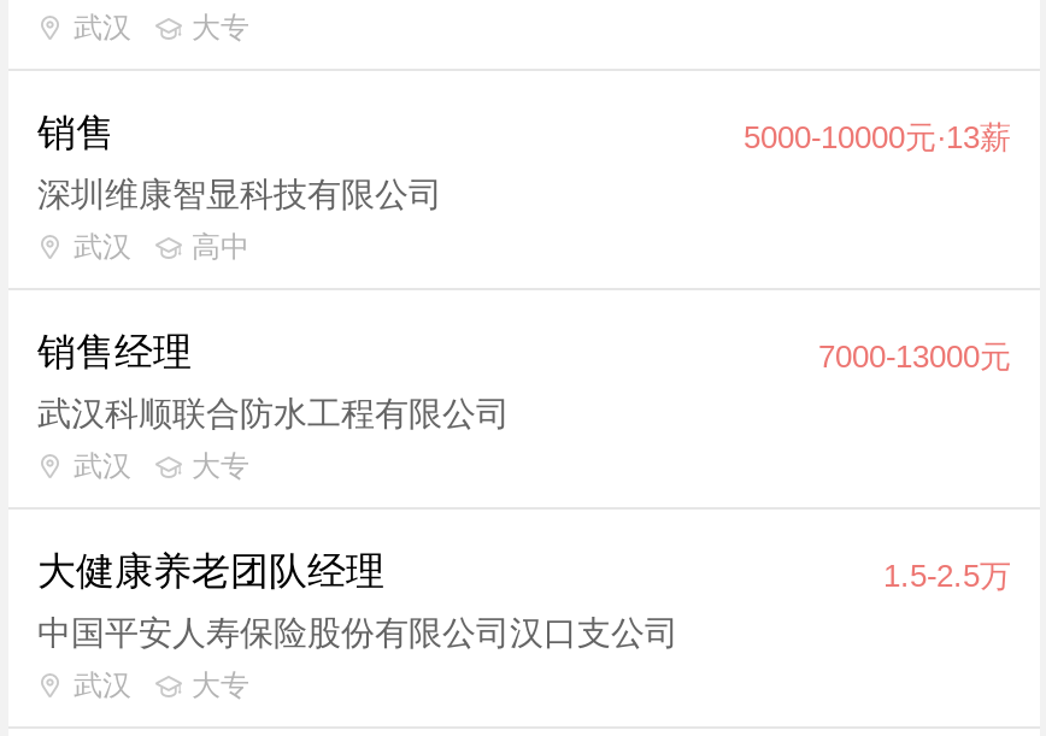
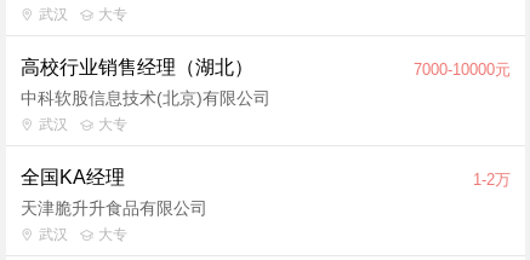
[37,112,1011,432] 销售 | 5000-10000元·13薪 | 深圳维康智显科技有限公司 | 武汉 | 高中 | 销售经理 | 7000-13000元 | 武汉科顺联合防水工程有限公司 -> [21,57,511,108] 高校行业销售经理（湖北） | 7000-10000元 | 中科软股信息技术(北京)有限公司
[37,550,1011,594] 大健康养老团队经理 | 1.5-2.5万 -> [21,167,511,189] 全国KA经理 | 1-2万
[37,613,678,652] 中国平安人寿保险股份有限公司汉口支公司 -> [21,198,207,218] 天津脆升升食品有限公司

